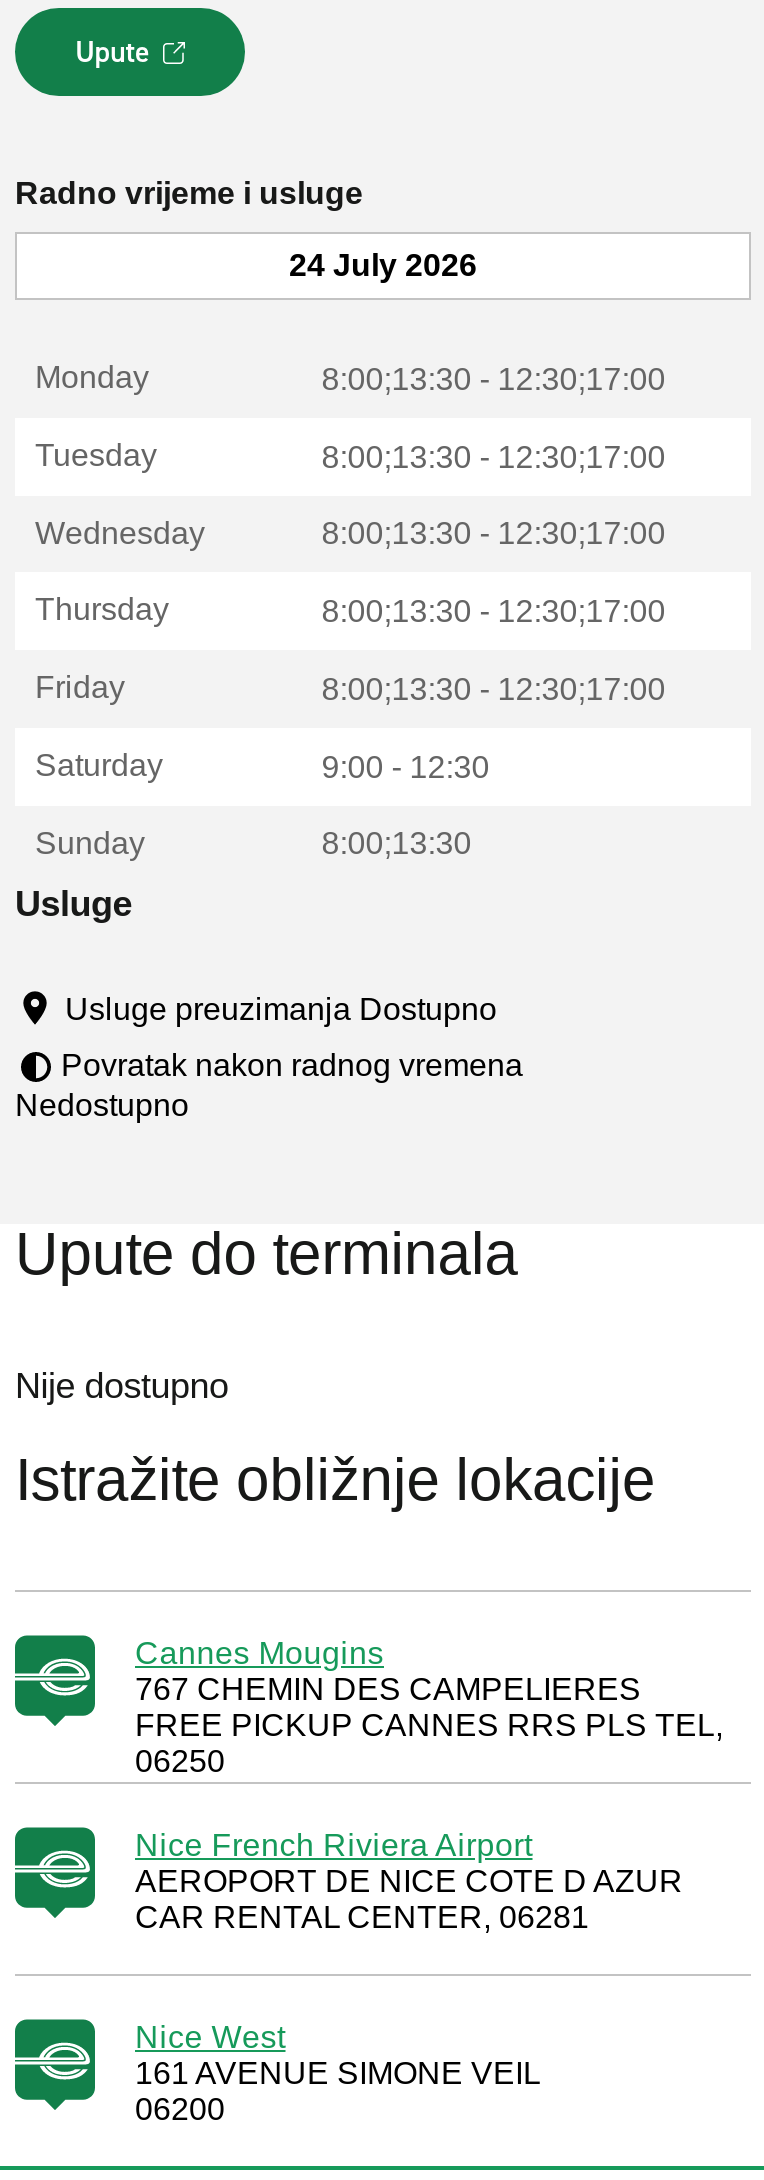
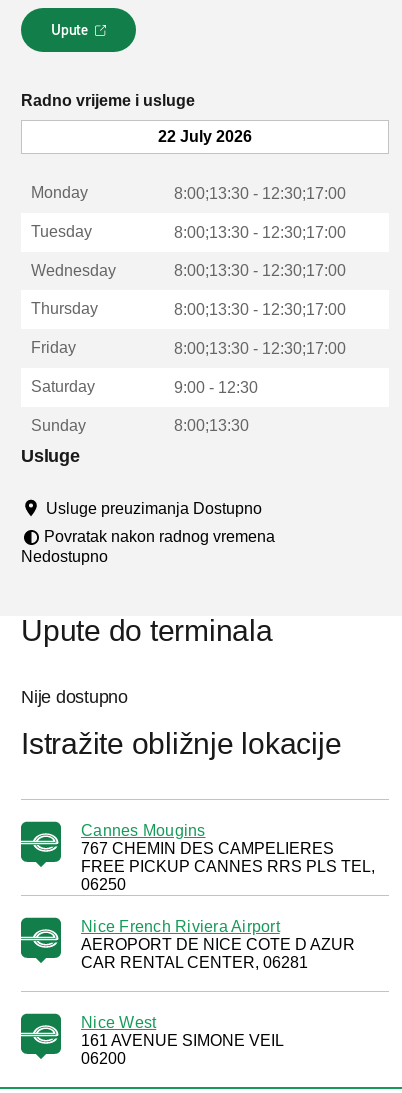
[289,248,477,282] 24 July 2026 -> [158,128,252,145] 22 July 2026

